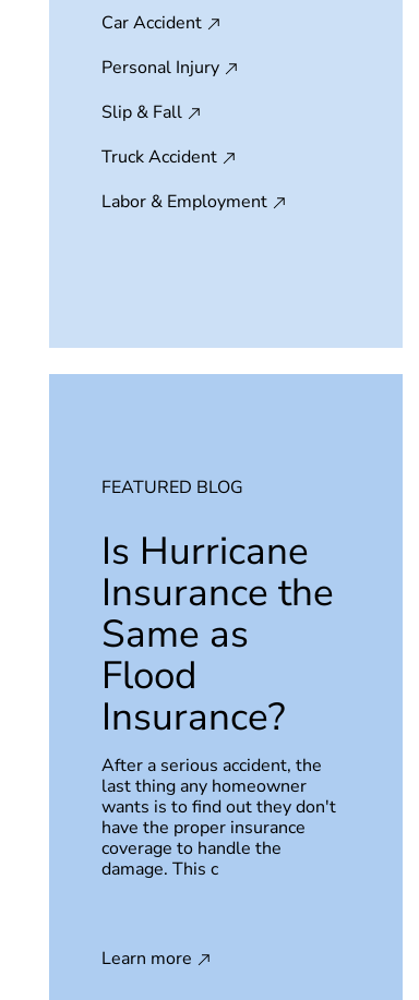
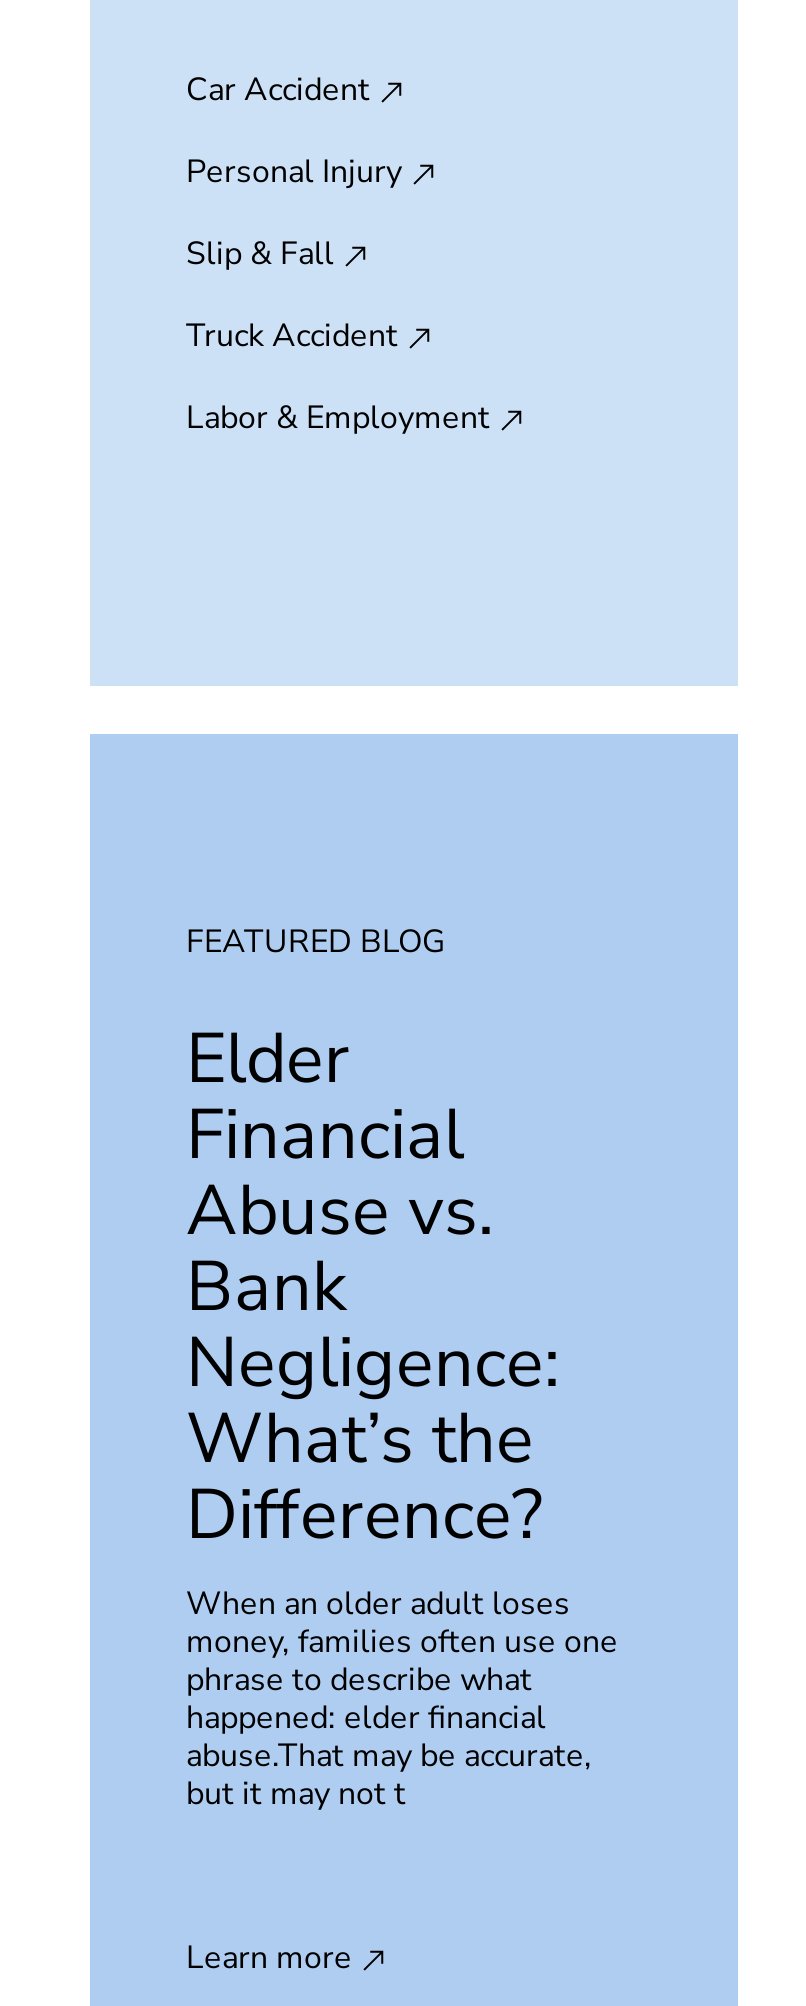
[101,526,336,881] Is Hurricane | Insurance the | Same as | Flood | Insurance? | After a serious accident, the | last thing any homeowner | wants is to find out they don't | have the proper insurance | coverage to handle the | damage. This c -> [186,1012,618,1816] Elder | Financial | Abuse vs. | Bank | Negligence: | What’s the | Difference? | When an older adult loses | money, families often use one | phrase to describe what | happened: elder financial | abuse.That may be accurate, | but it may not t

